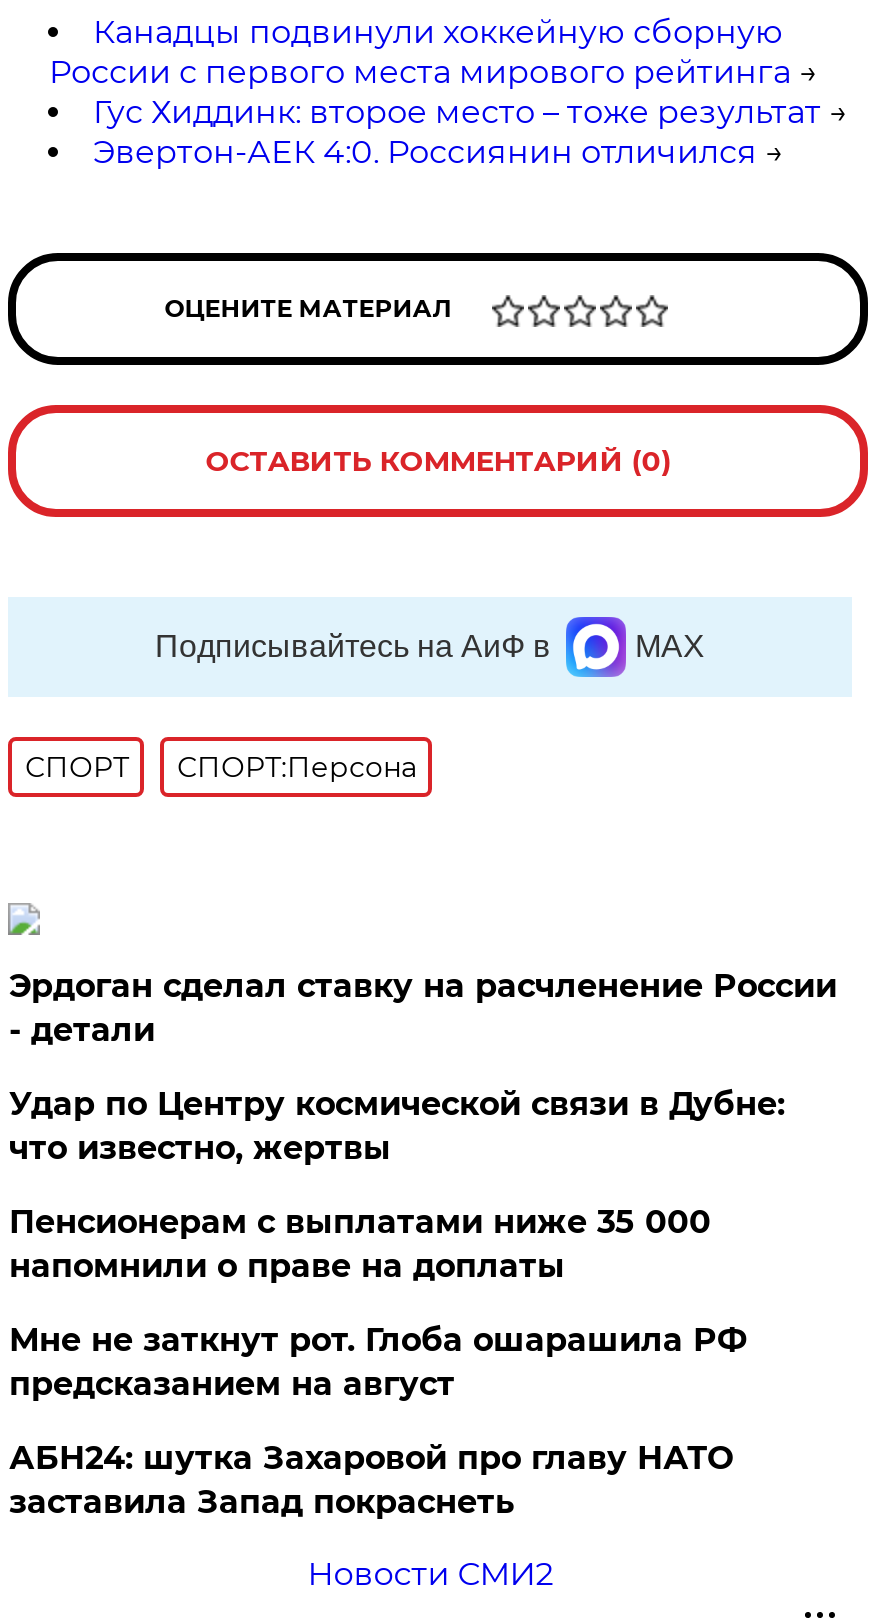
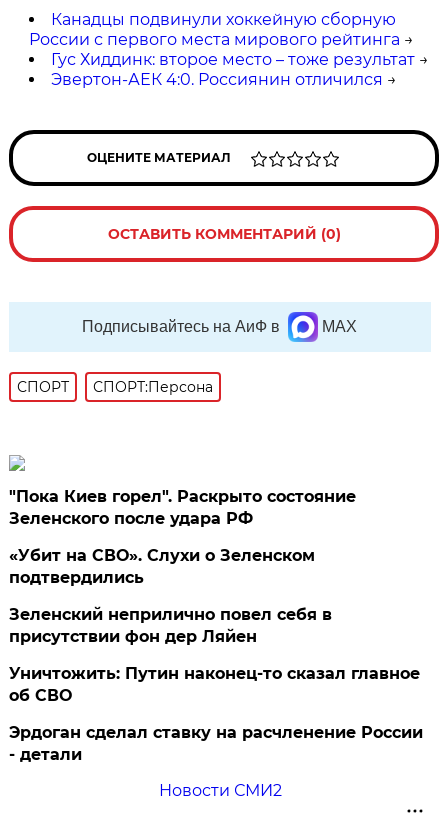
none -> [9,487,420,705] "Пока Киев горел". Раскрыто состояние | Зеленского после удара РФ | «Убит на СВО». Слухи о Зеленском | подтвердились | Зеленский неприлично повел cебя в | присутствии фон дер Ляйен | Уничтожить: Путин наконец-то сказал главное | об СВО
moved [9,967,837,1049] -> [9,723,423,764]: Эрдоган сделал ставку на расчленение России | - детали
[9,1085,785,1521] Удар по Центру космической связи в Дубне: | что известно, жертвы | Пенсионерам с выплатами ниже 35 000 | напомнили о праве на доплаты | Мне не заткнут рот. Глоба ошарашила РФ | предсказанием на август | АБН24: шутка Захаровой про главу НАТО | заставила Запад покраснеть -> none

